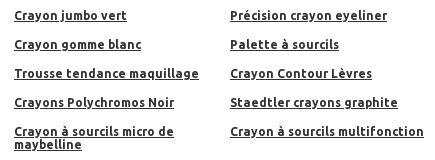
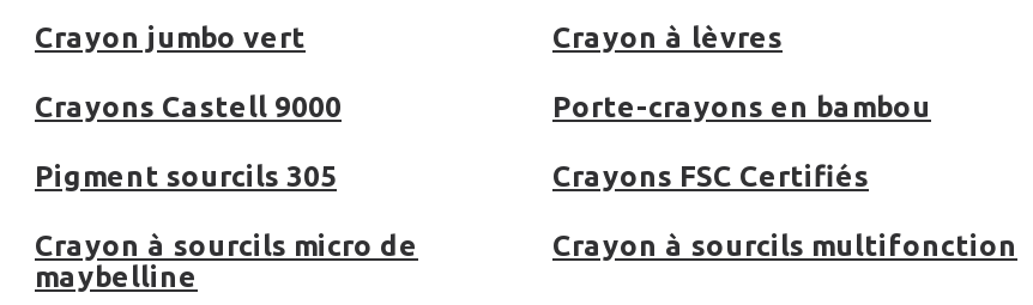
[22,9,398,109] Précision crayon eyeliner | Crayon gomme blanc | Palette à sourcils | Trousse tendance maquillage | Crayon Contour Lèvres | Crayons Polychromos Noir | Staedtler crayons graphite -> [54,21,931,191] Crayon à lèvres | Crayons Castell 9000 | Porte-crayons en bambou | Pigment sourcils 305 | Crayons FSC Certifiés

